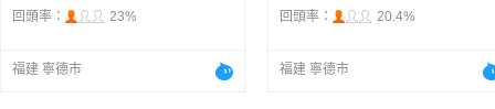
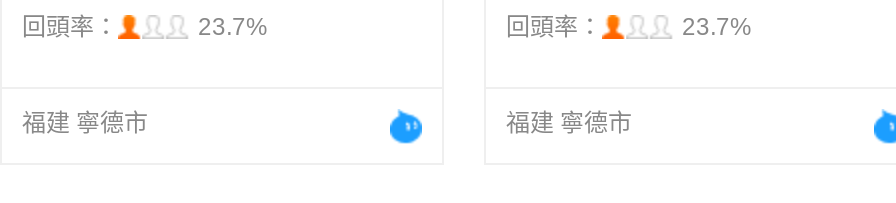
[109,9,137,24] 23% -> [198,13,268,41] 23.7%
[377,9,415,24] 20.4% -> [682,13,752,41] 23.7%

